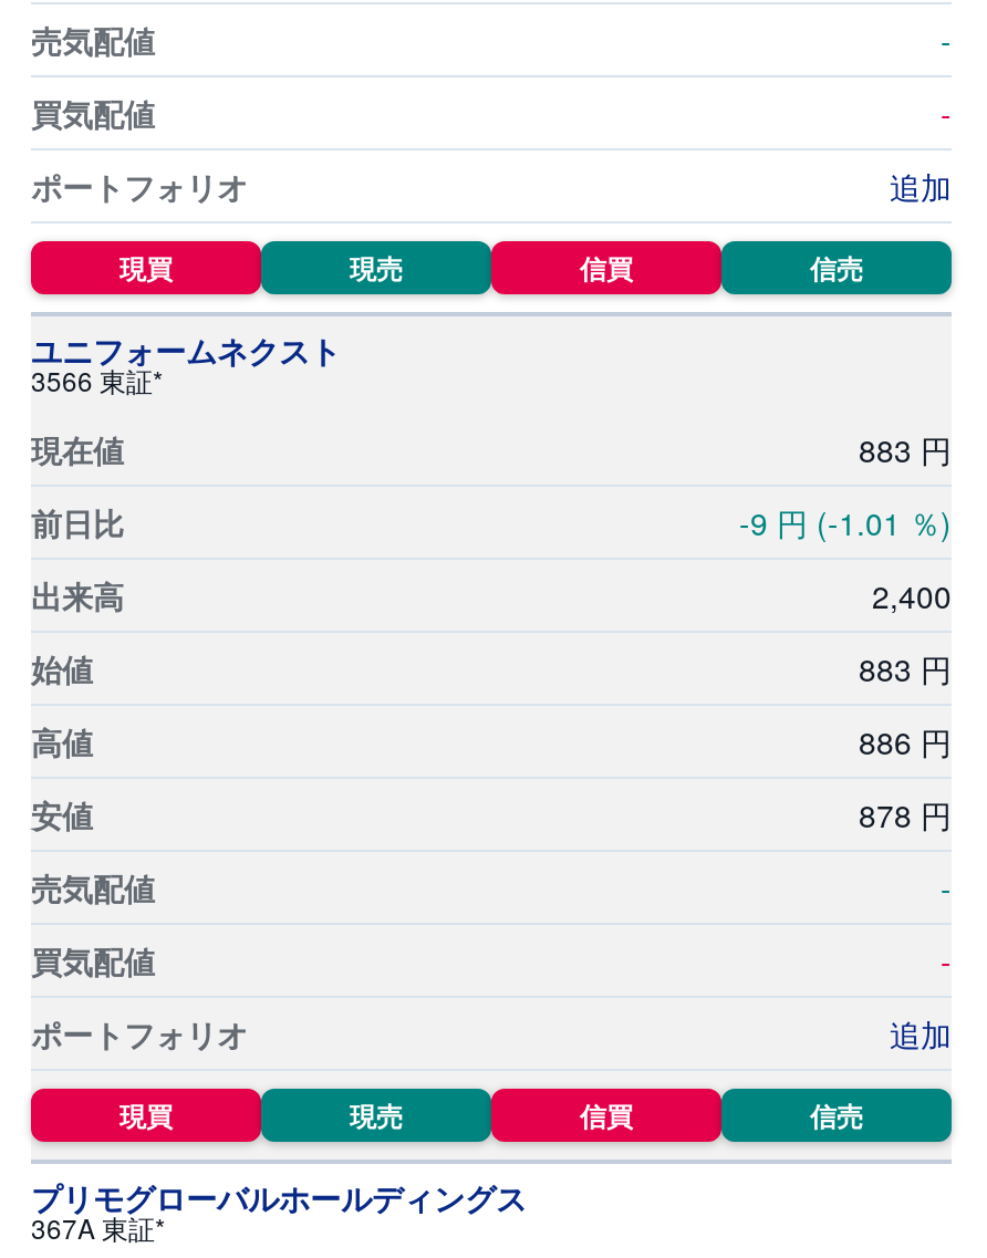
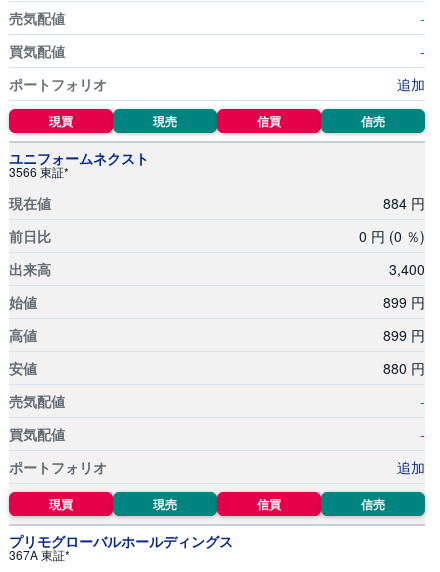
[859,427,952,471] 883 円 -> [383,193,425,213] 884 円
[739,500,952,544] -9 円 (-1.01 ％) -> [359,226,425,246] 0 円 (0 ％)
[872,573,952,617] 2,400 -> [389,259,425,279] 3,400
[859,646,952,690] 883 円 -> [383,292,425,312] 899 円
[859,719,952,763] 886 円 -> [383,325,425,345] 899 円
[859,792,952,836] 878 円 -> [383,358,425,378] 880 円

